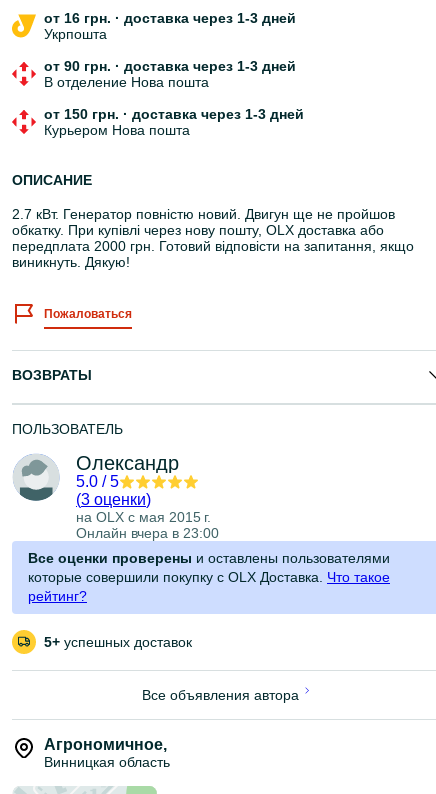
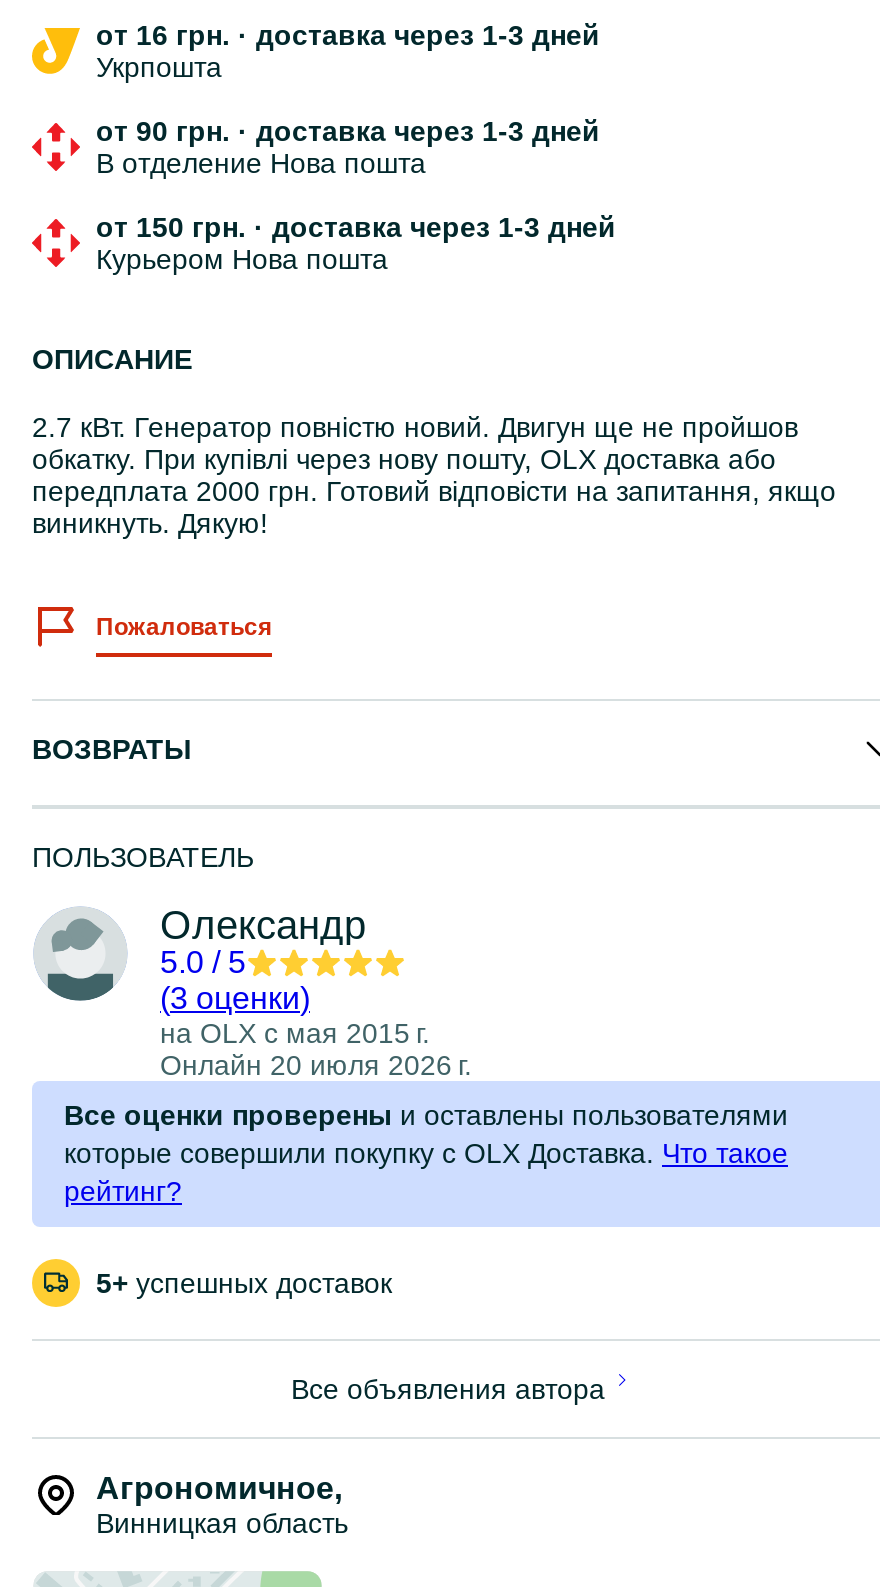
[76,525,219,541] Онлайн вчера в 23:00 -> [160,1049,472,1081] Онлайн 20 июля 2026 г.

